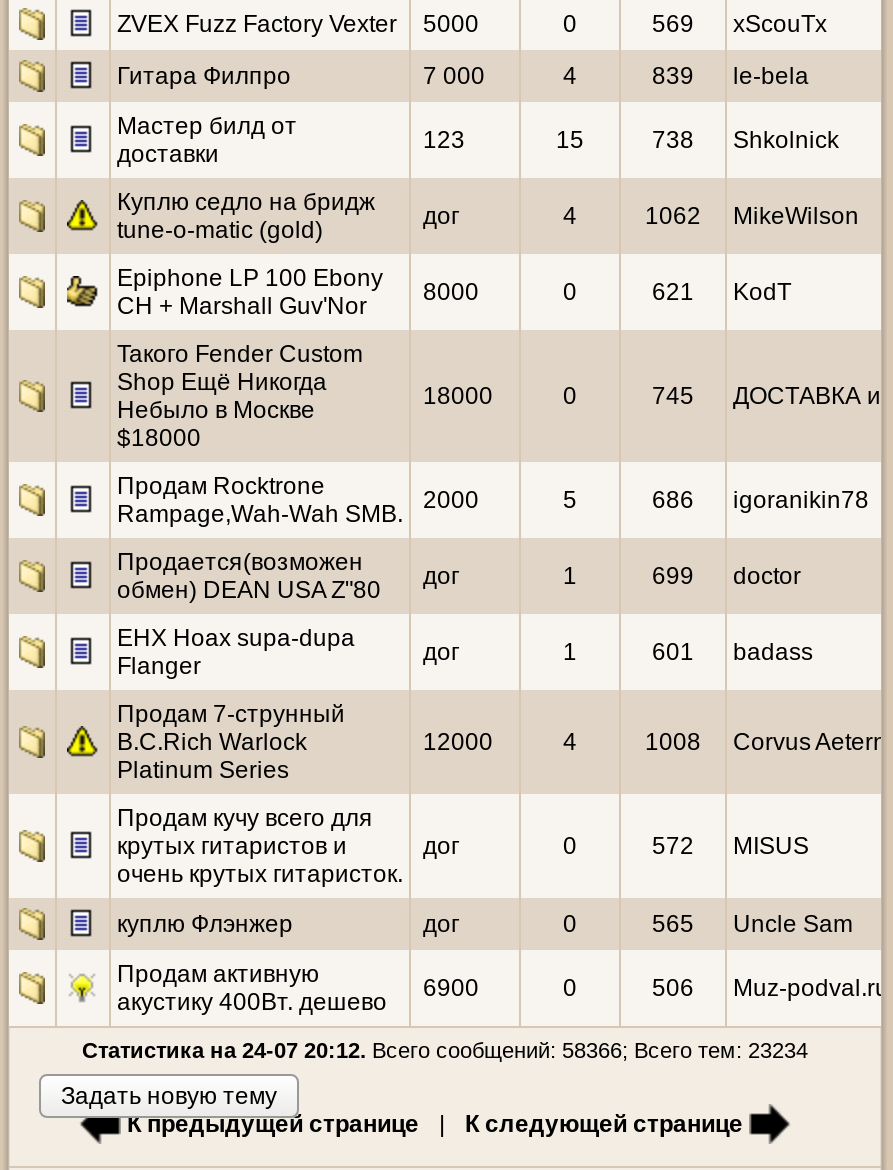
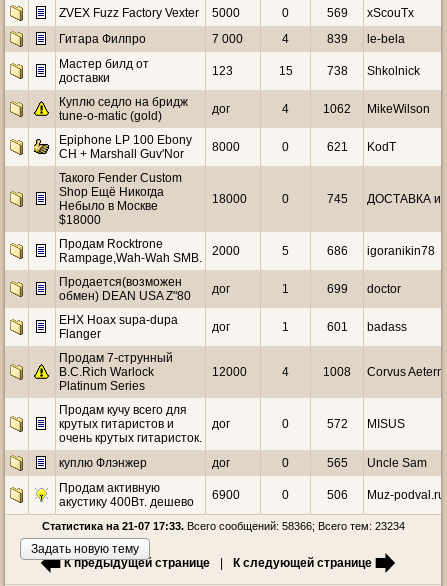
[82,1038,808,1062] Статистика на 24-07 20:12. Всего сообщений: 58366; Всего тем: 23234 -> [41,520,404,532] Статистика на 21-07 17:33. Всего сообщений: 58366; Всего тем: 23234

